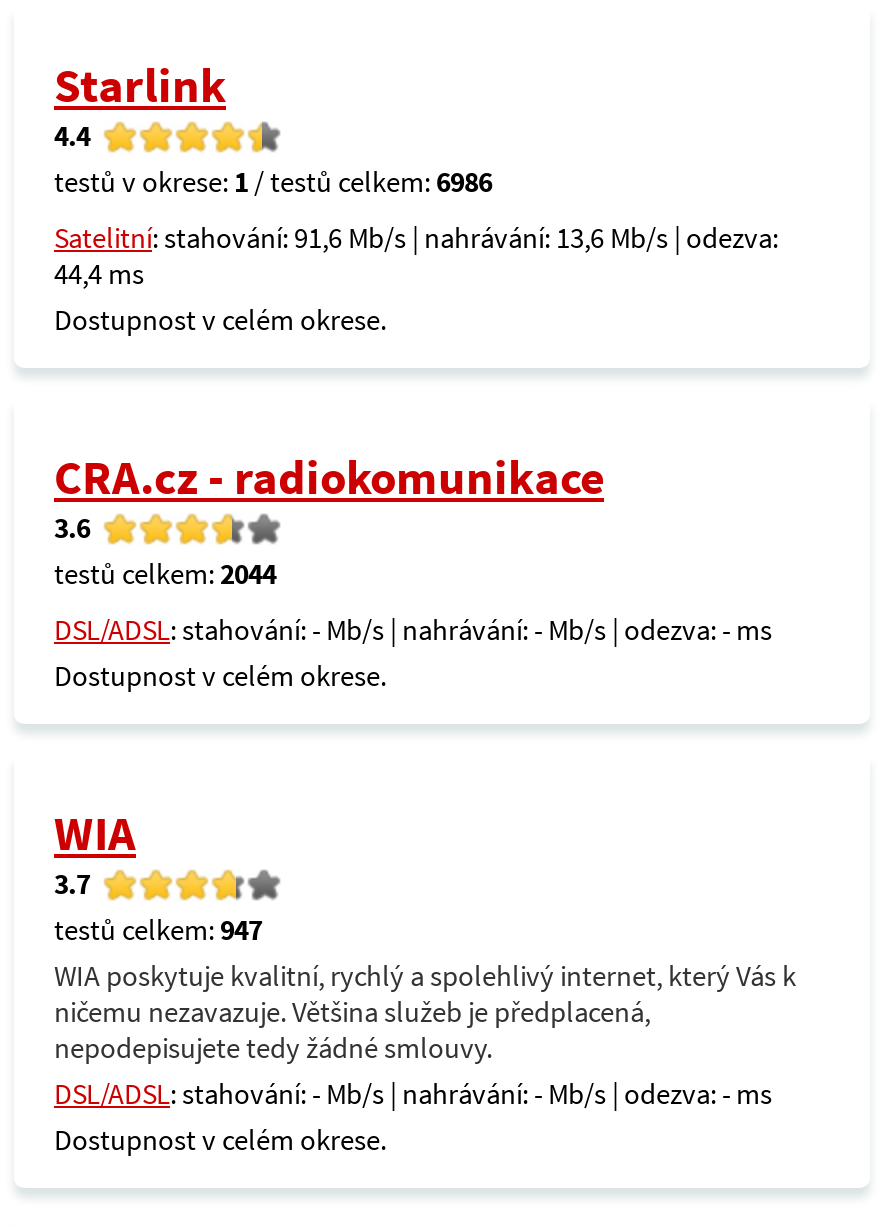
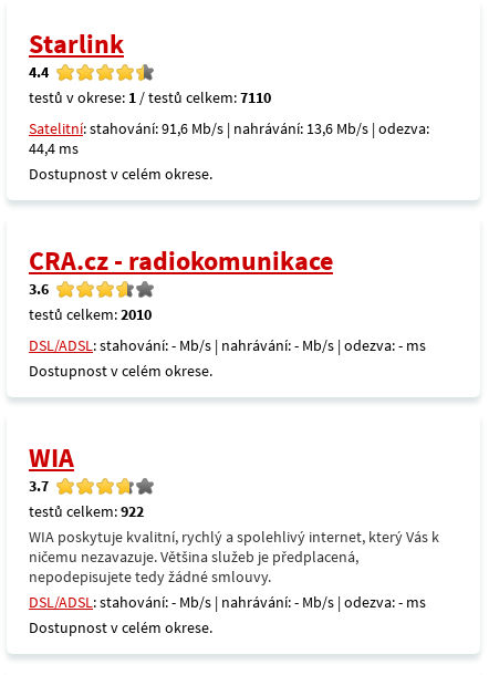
[54,164,492,200] testů v okrese: 1 / testů celkem: 6986 -> [29,87,271,107] testů v okrese: 1 / testů celkem: 7110
[54,556,276,592] testů celkem: 2044 -> [29,304,152,324] testů celkem: 2010
[54,912,262,948] testů celkem: 947 -> [29,501,144,521] testů celkem: 922

